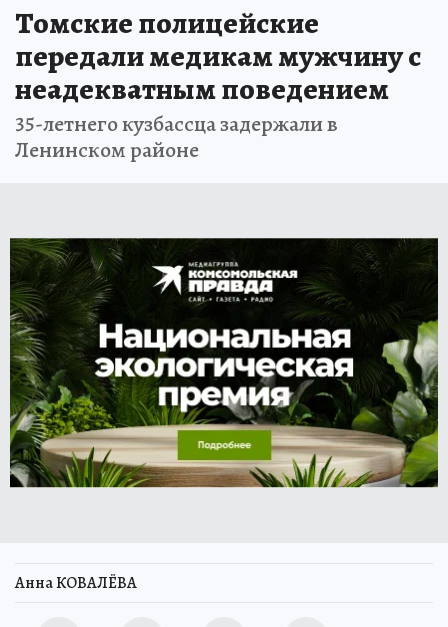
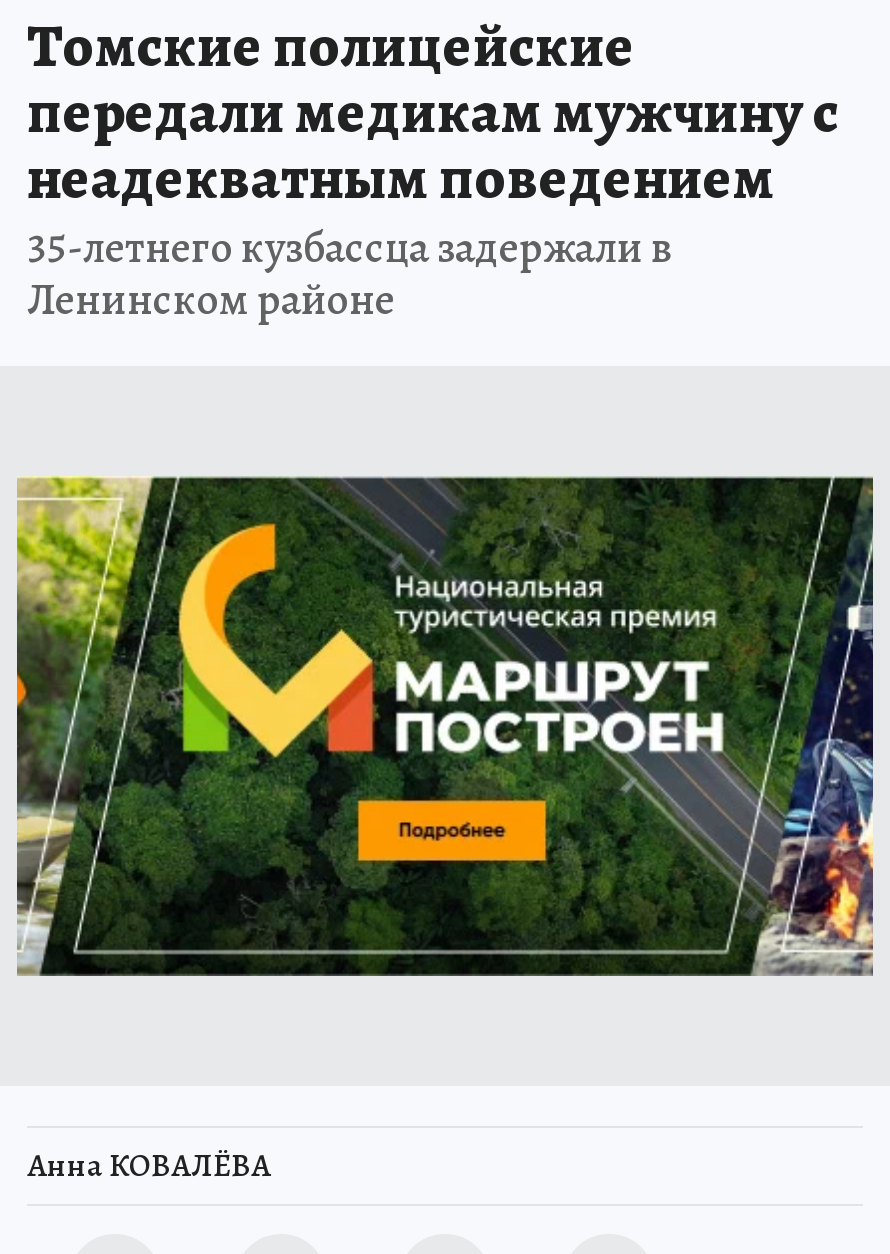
[9,237,439,488] [image] -> [15,476,875,978] [image]

